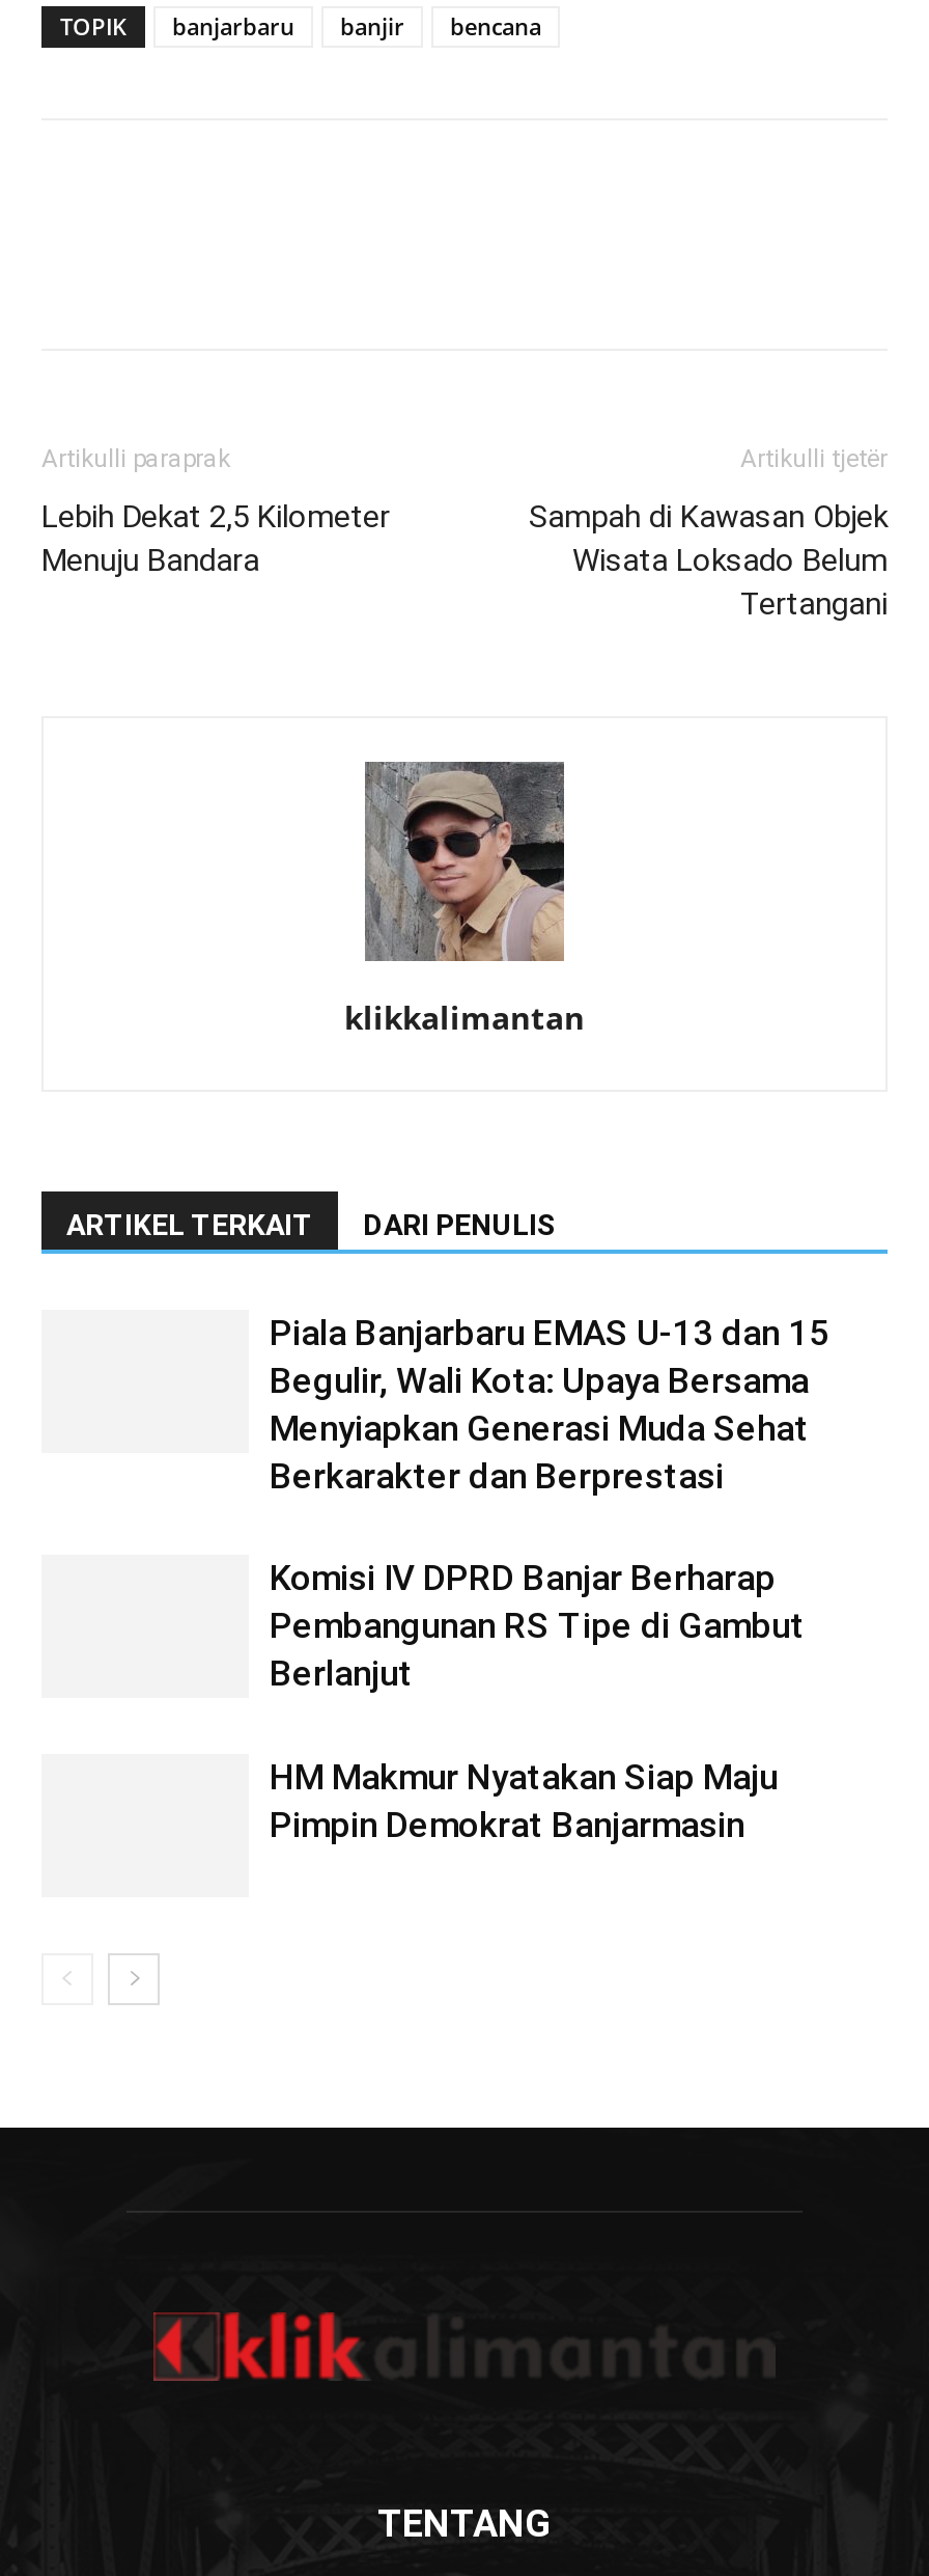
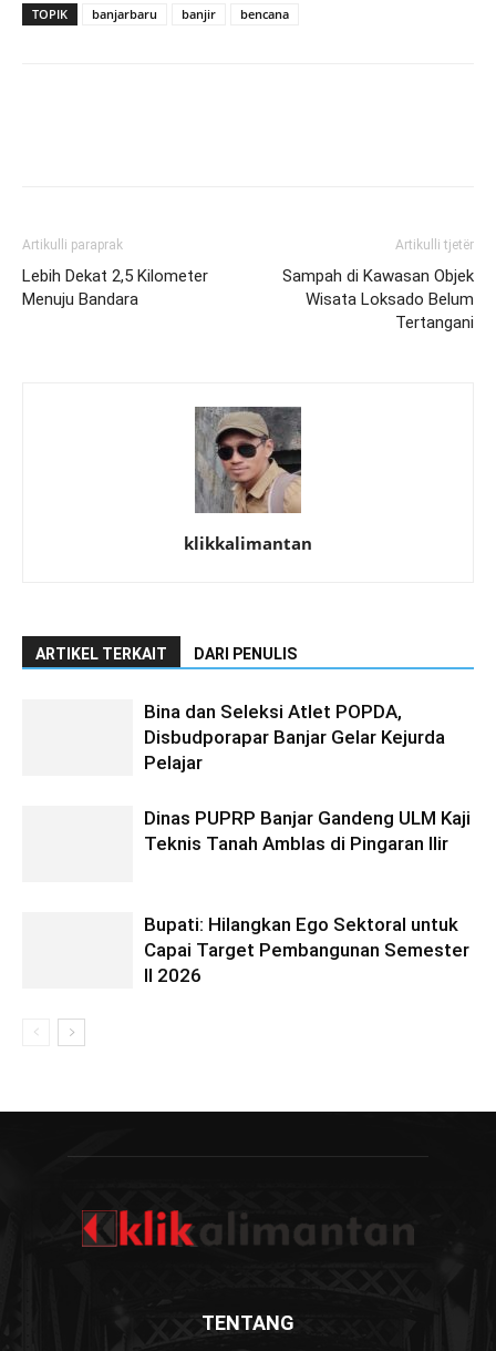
[270,1312,829,1497] Piala Banjarbaru EMAS U-13 dan 15 | Begulir, Wali Kota: Upaya Bersama | Menyiapkan Generasi Muda Sehat | Berkarakter dan Berprestasi -> [144,700,445,774] Bina dan Seleksi Atlet POPDA, | Disbudporapar Banjar Gelar Kejurda | Pelajar
[270,1557,805,1694] Komisi IV DPRD Banjar Berharap | Pembangunan RS Tipe di Gambut | Berlanjut -> [144,807,471,854] Dinas PUPRP Banjar Gandeng ULM Kaji | Teknis Tanah Amblas di Pingaran Ilir
[270,1756,778,1845] HM Makmur Nyatakan Siap Maju | Pimpin Demokrat Banjarmasin -> [144,913,469,986] Bupati: Hilangkan Ego Sektoral untuk | Capai Target Pembangunan Semester | II 2026

